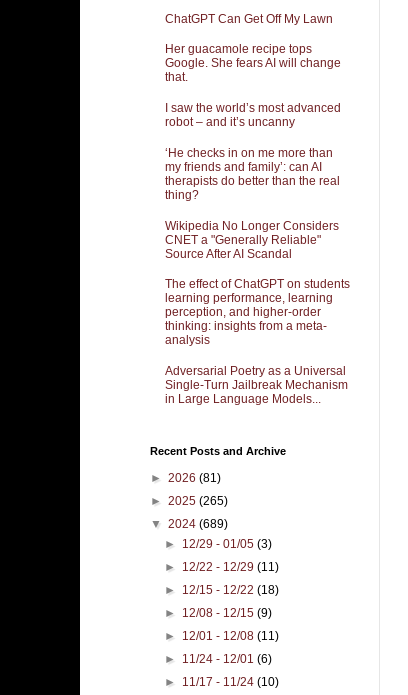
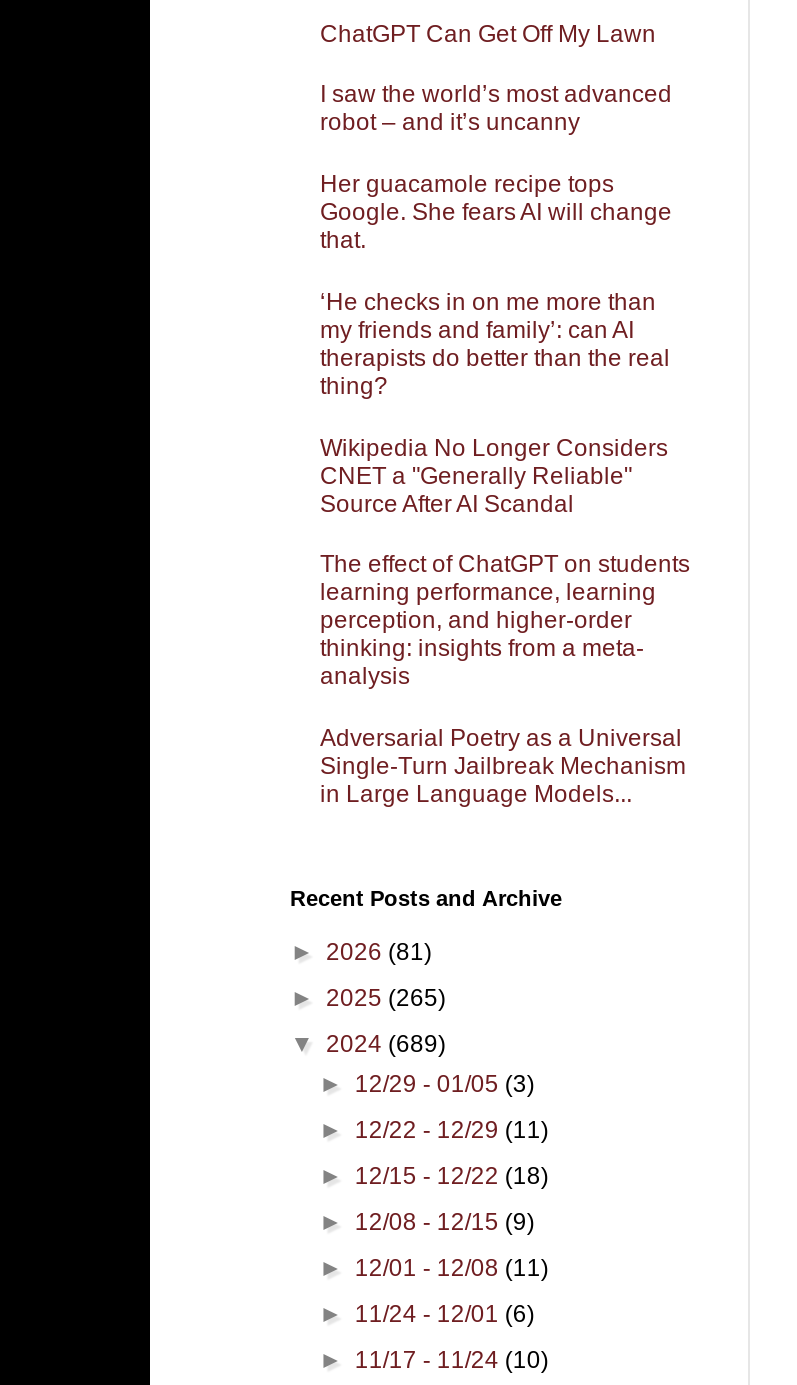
moved [165,42,341,84] -> [320,170,672,254]: Her guacamole recipe tops | Google. She fears AI will change | that.
moved [165,101,341,129] -> [320,81,672,137]: I saw the world’s most advanced | robot – and it’s uncanny

